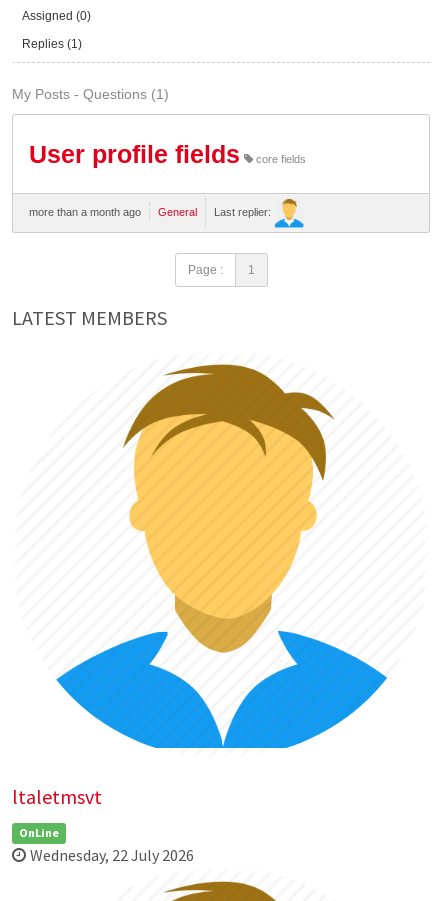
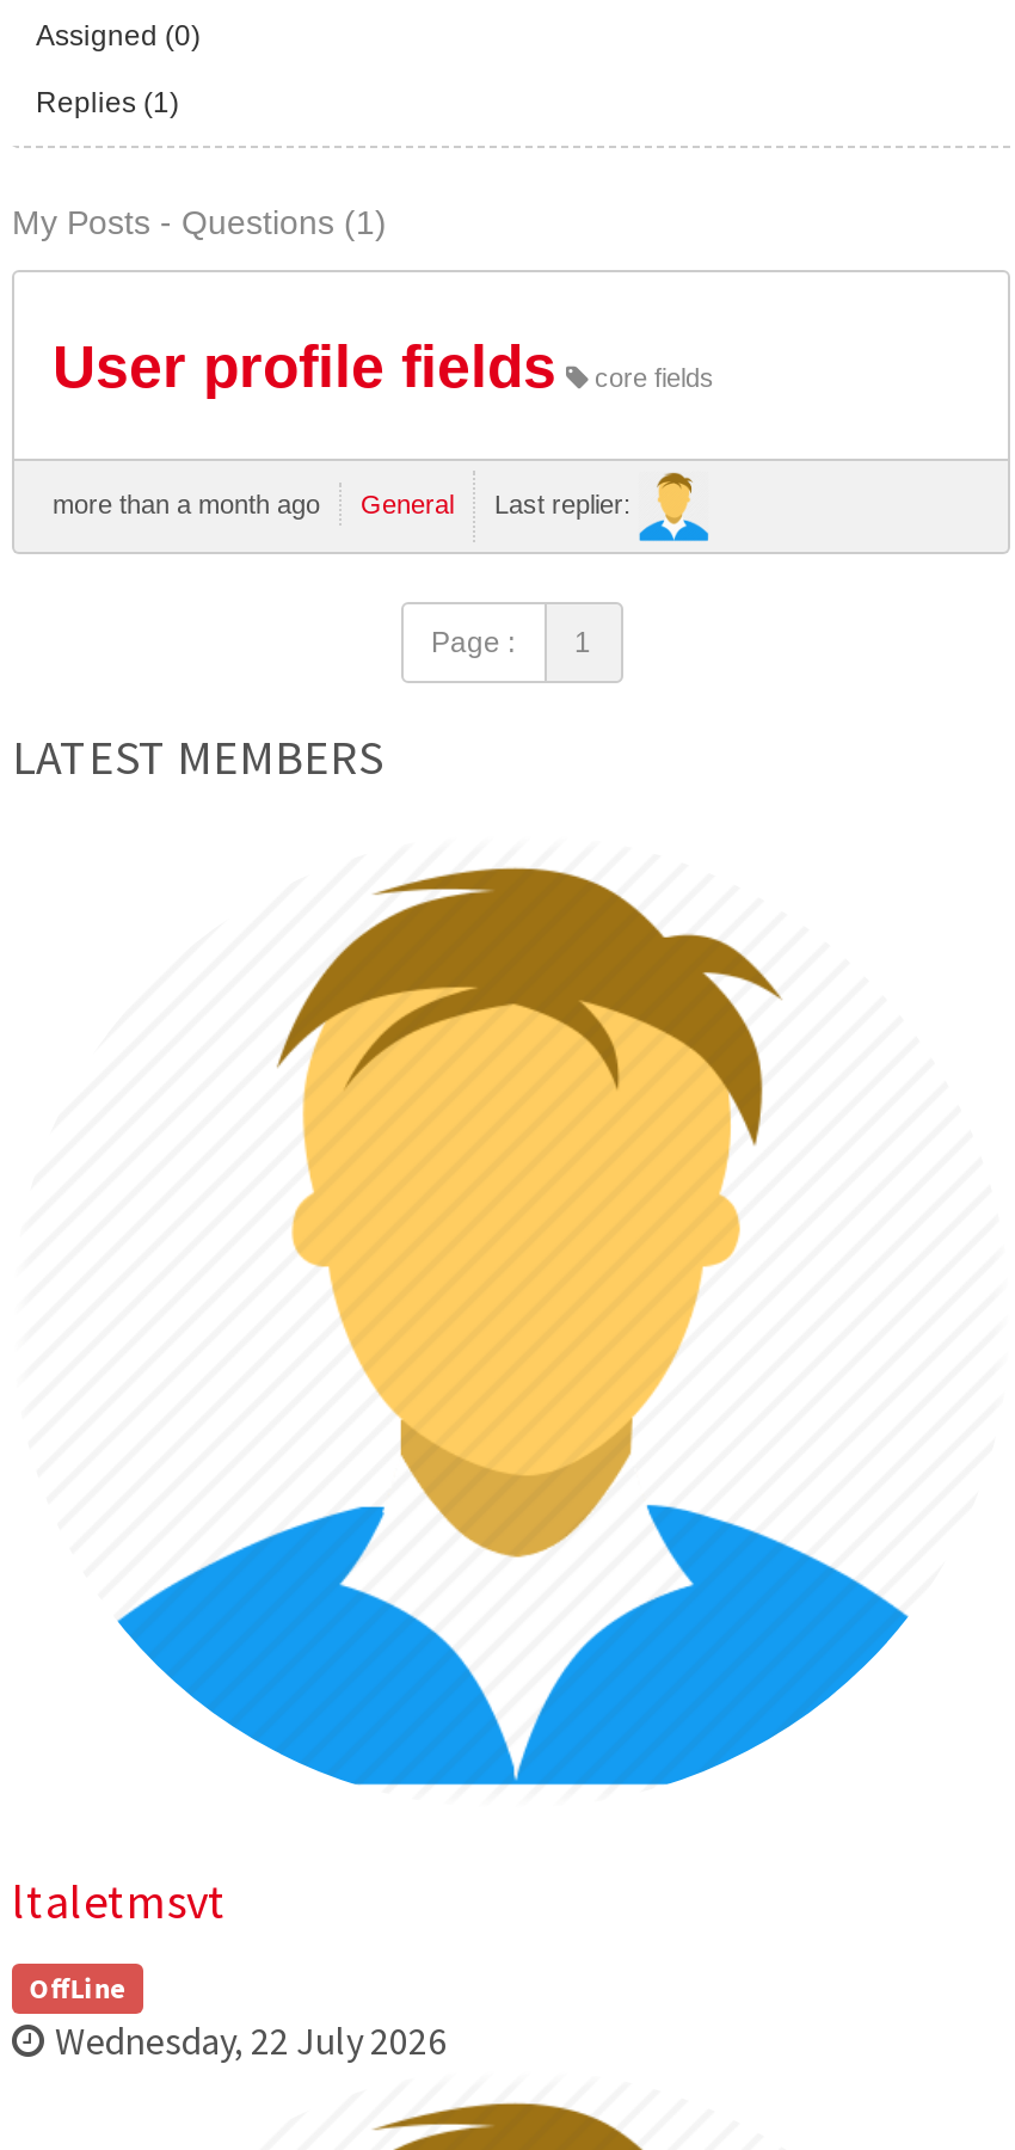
[19,825,59,840] OnLine -> [29,1969,127,2005] OffLine

